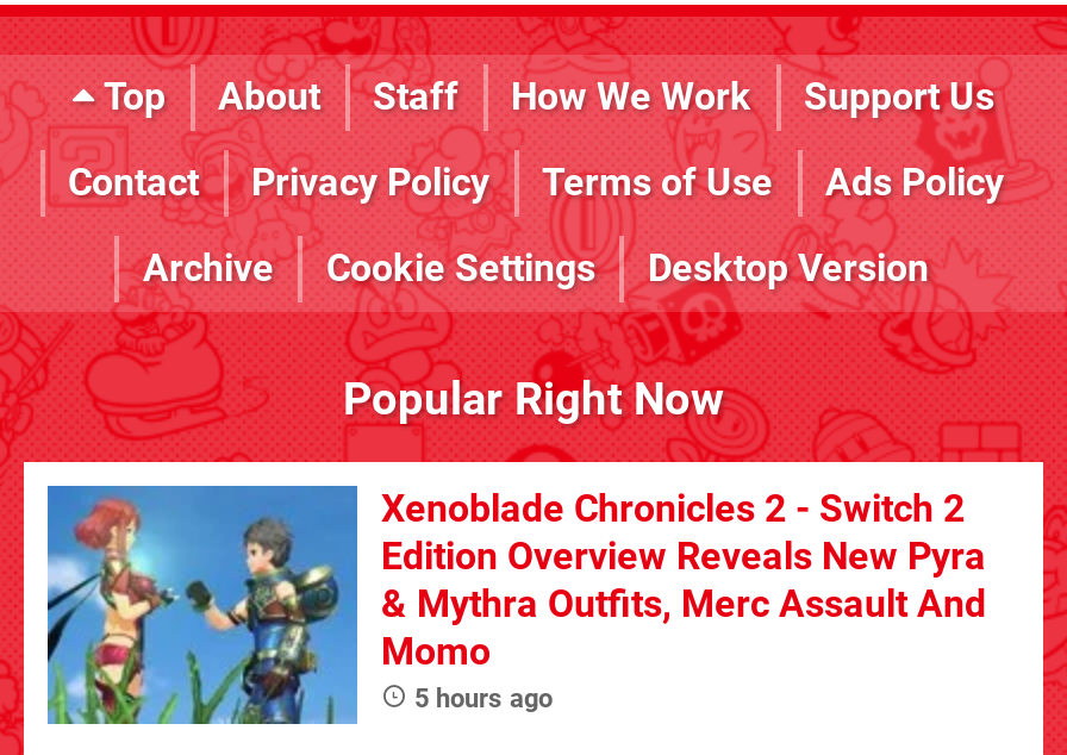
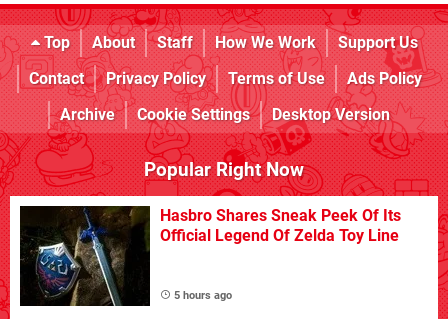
[45,483,986,726] [image] | Xenoblade Chronicles 2 - Switch 2 | Edition Overview Reveals New Pyra | & Mythra Outfits, Merc Assault And | Momo -> [19,205,401,307] [image] | Hasbro Shares Sneak Peek Of Its | Official Legend Of Zelda Toy Line

